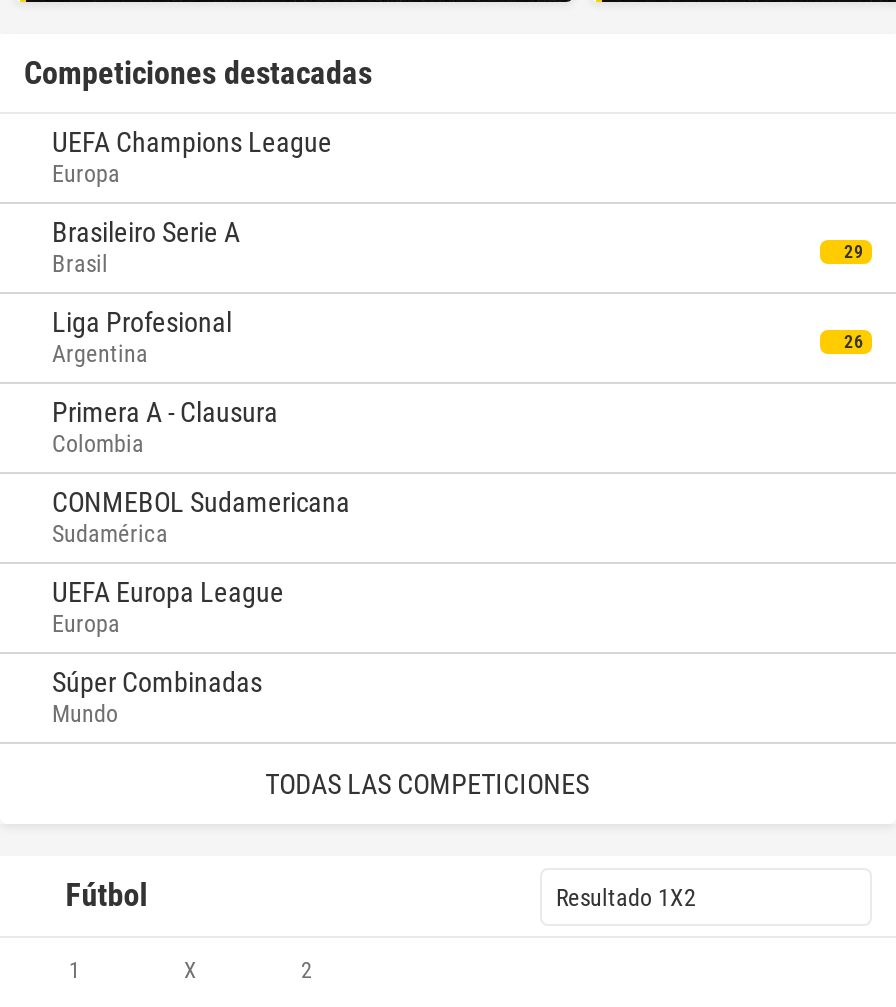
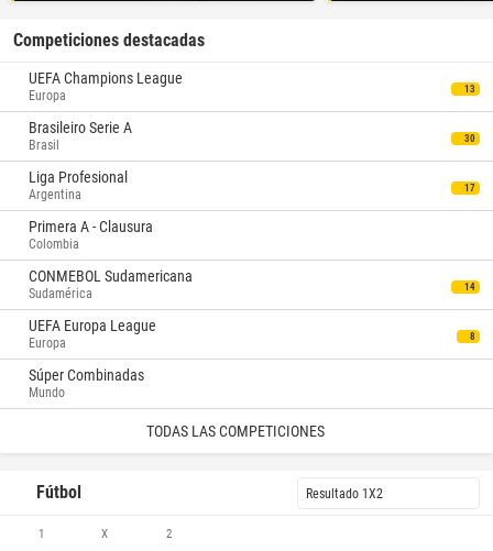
none -> [464,83,475,94] 13
[844,241,864,261] 29 -> [464,133,475,144] 30
[844,331,864,351] 26 -> [464,182,475,193] 17
none -> [464,281,475,292] 14
none -> [470,330,475,341] 8

